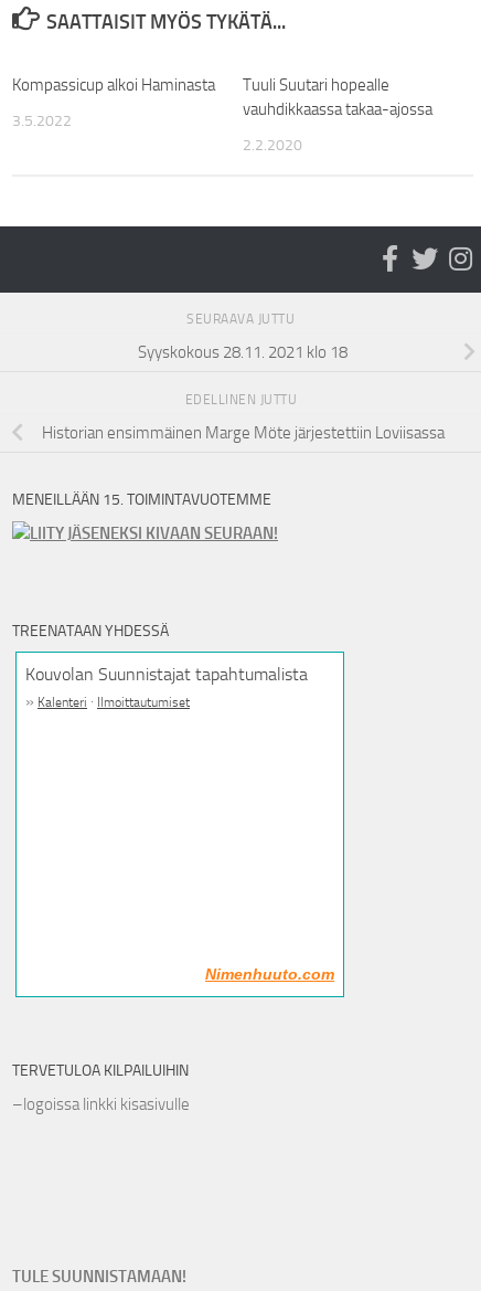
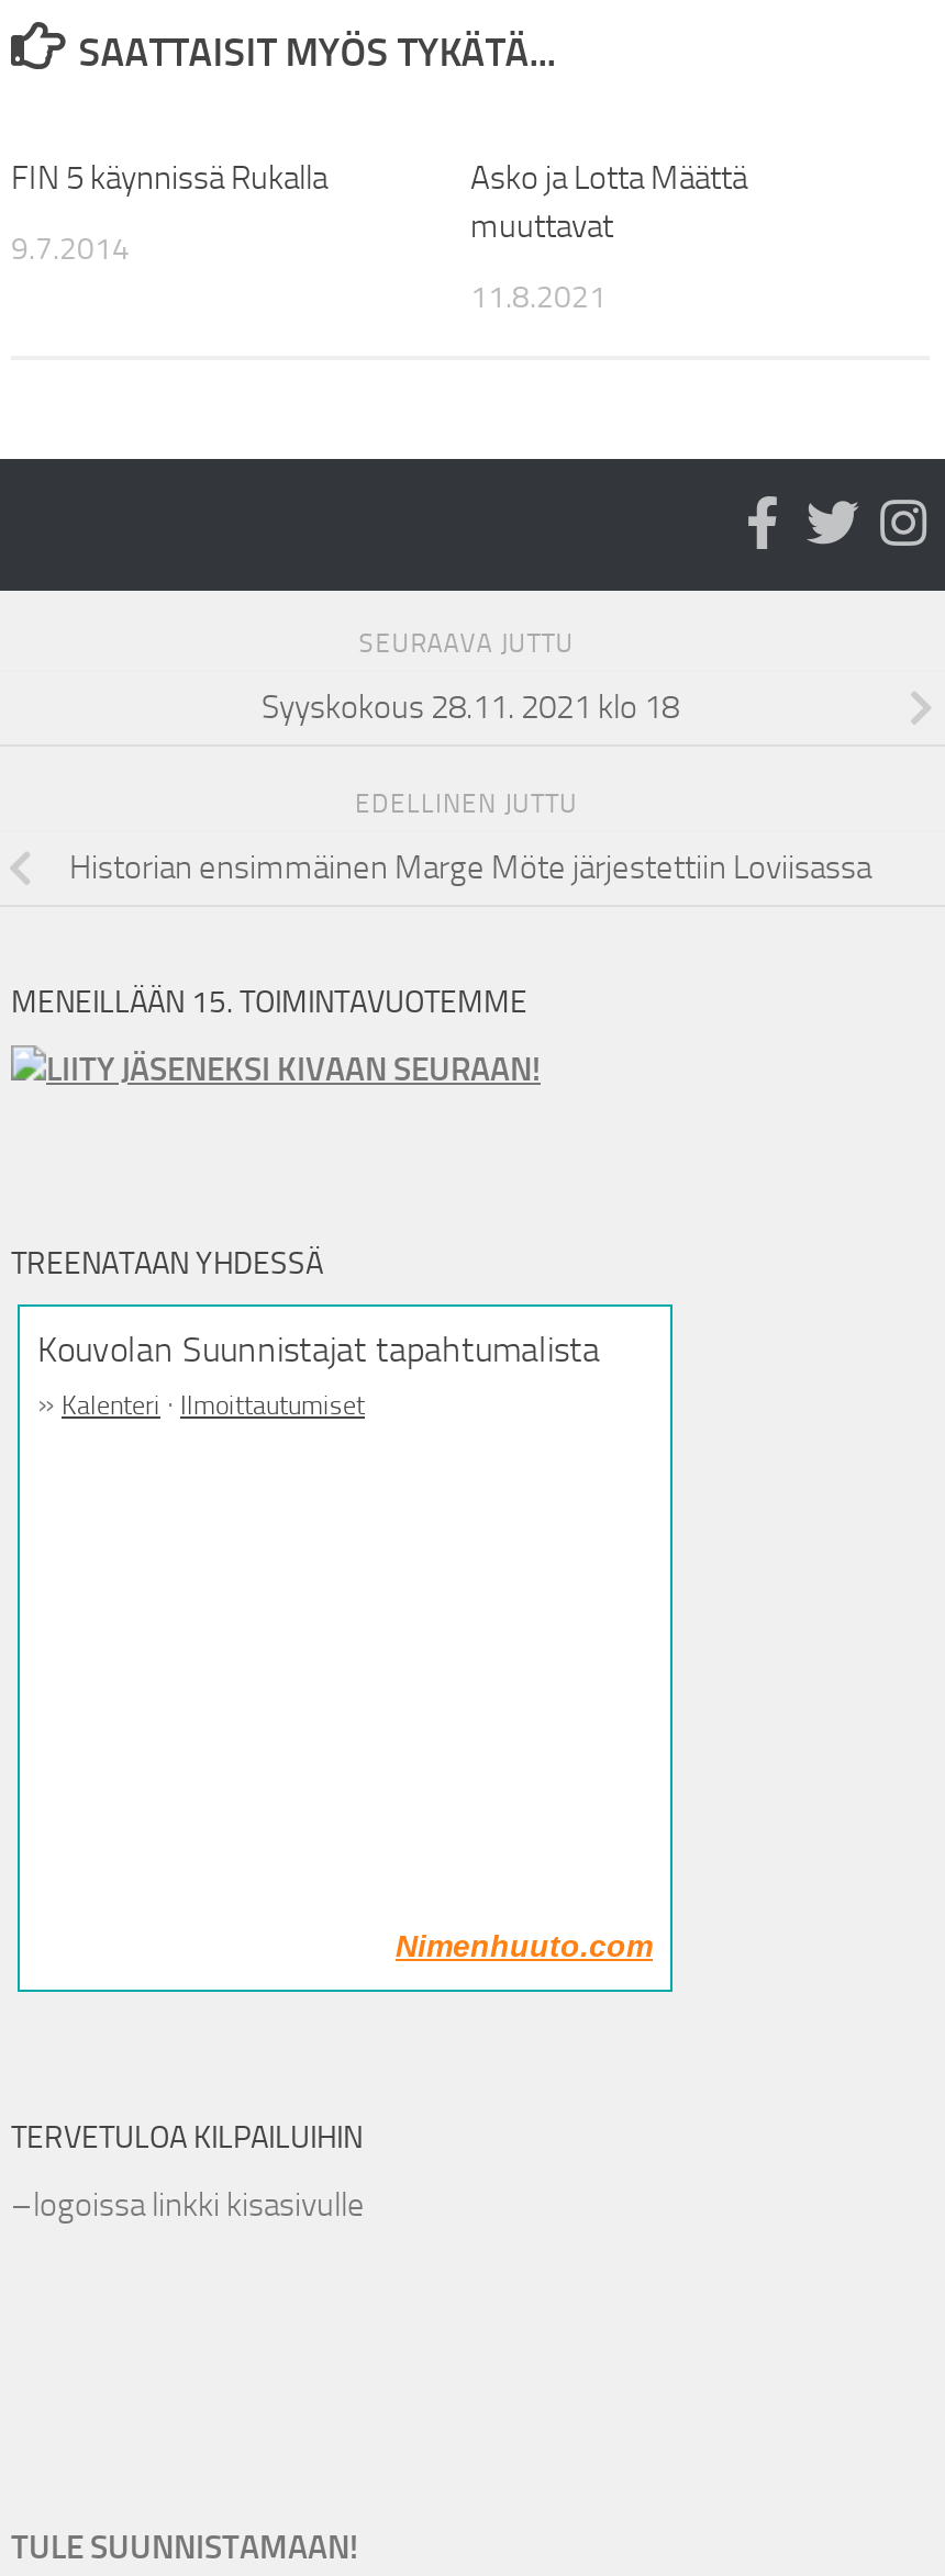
[12,75,215,95] Kompassicup alkoi Haminasta -> [11,158,327,198] FIN 5 käynnissä Rukalla
[243,75,432,119] Tuuli Suutari hopealle | vauhdikkaassa takaa-ajossa -> [470,158,747,246] Asko ja Lotta Määttä | muuttavat
[12,112,72,130] 3.5.2022 -> [11,231,130,268] 9.7.2014
[243,136,302,155] 2.2.2020 -> [470,279,607,316] 11.8.2021

